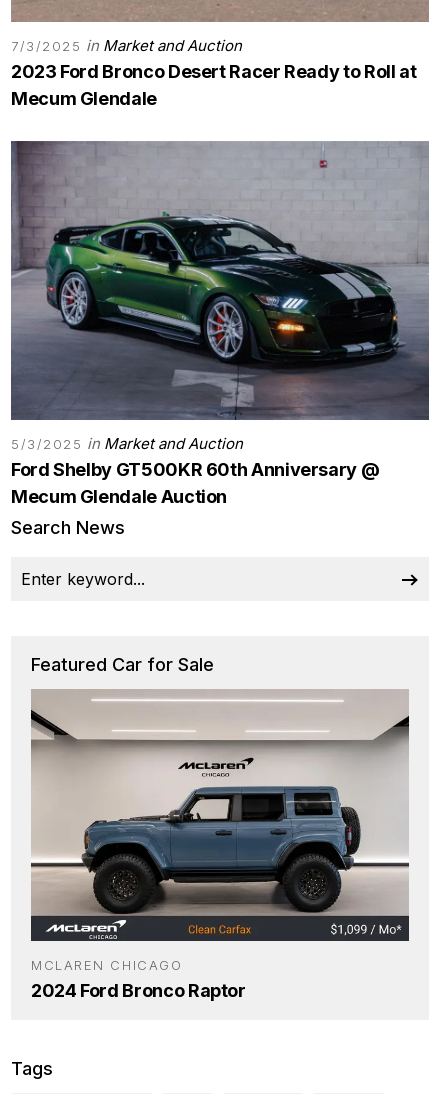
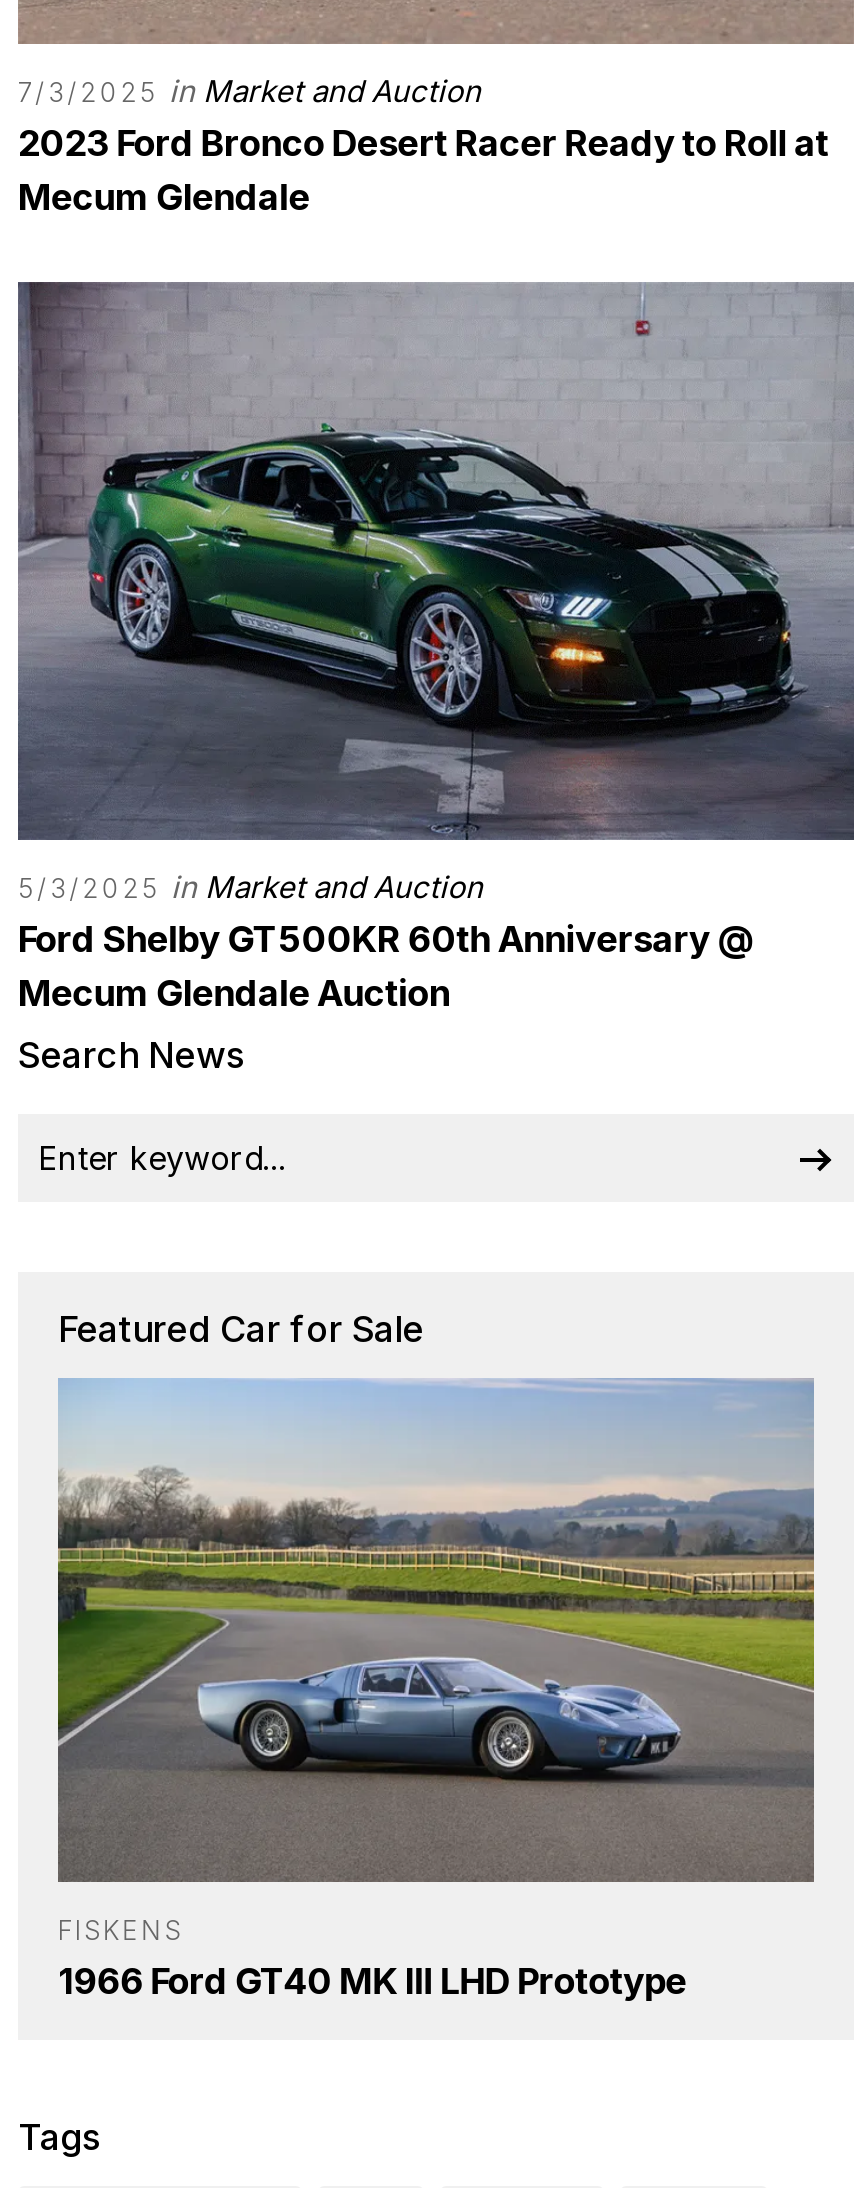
[30,689,410,1001] [image] | MCLAREN CHICAGO | 2024 Ford Bronco Raptor -> [56,1378,816,2002] [image] | FISKENS | 1966 Ford GT40 MK III LHD Prototype

